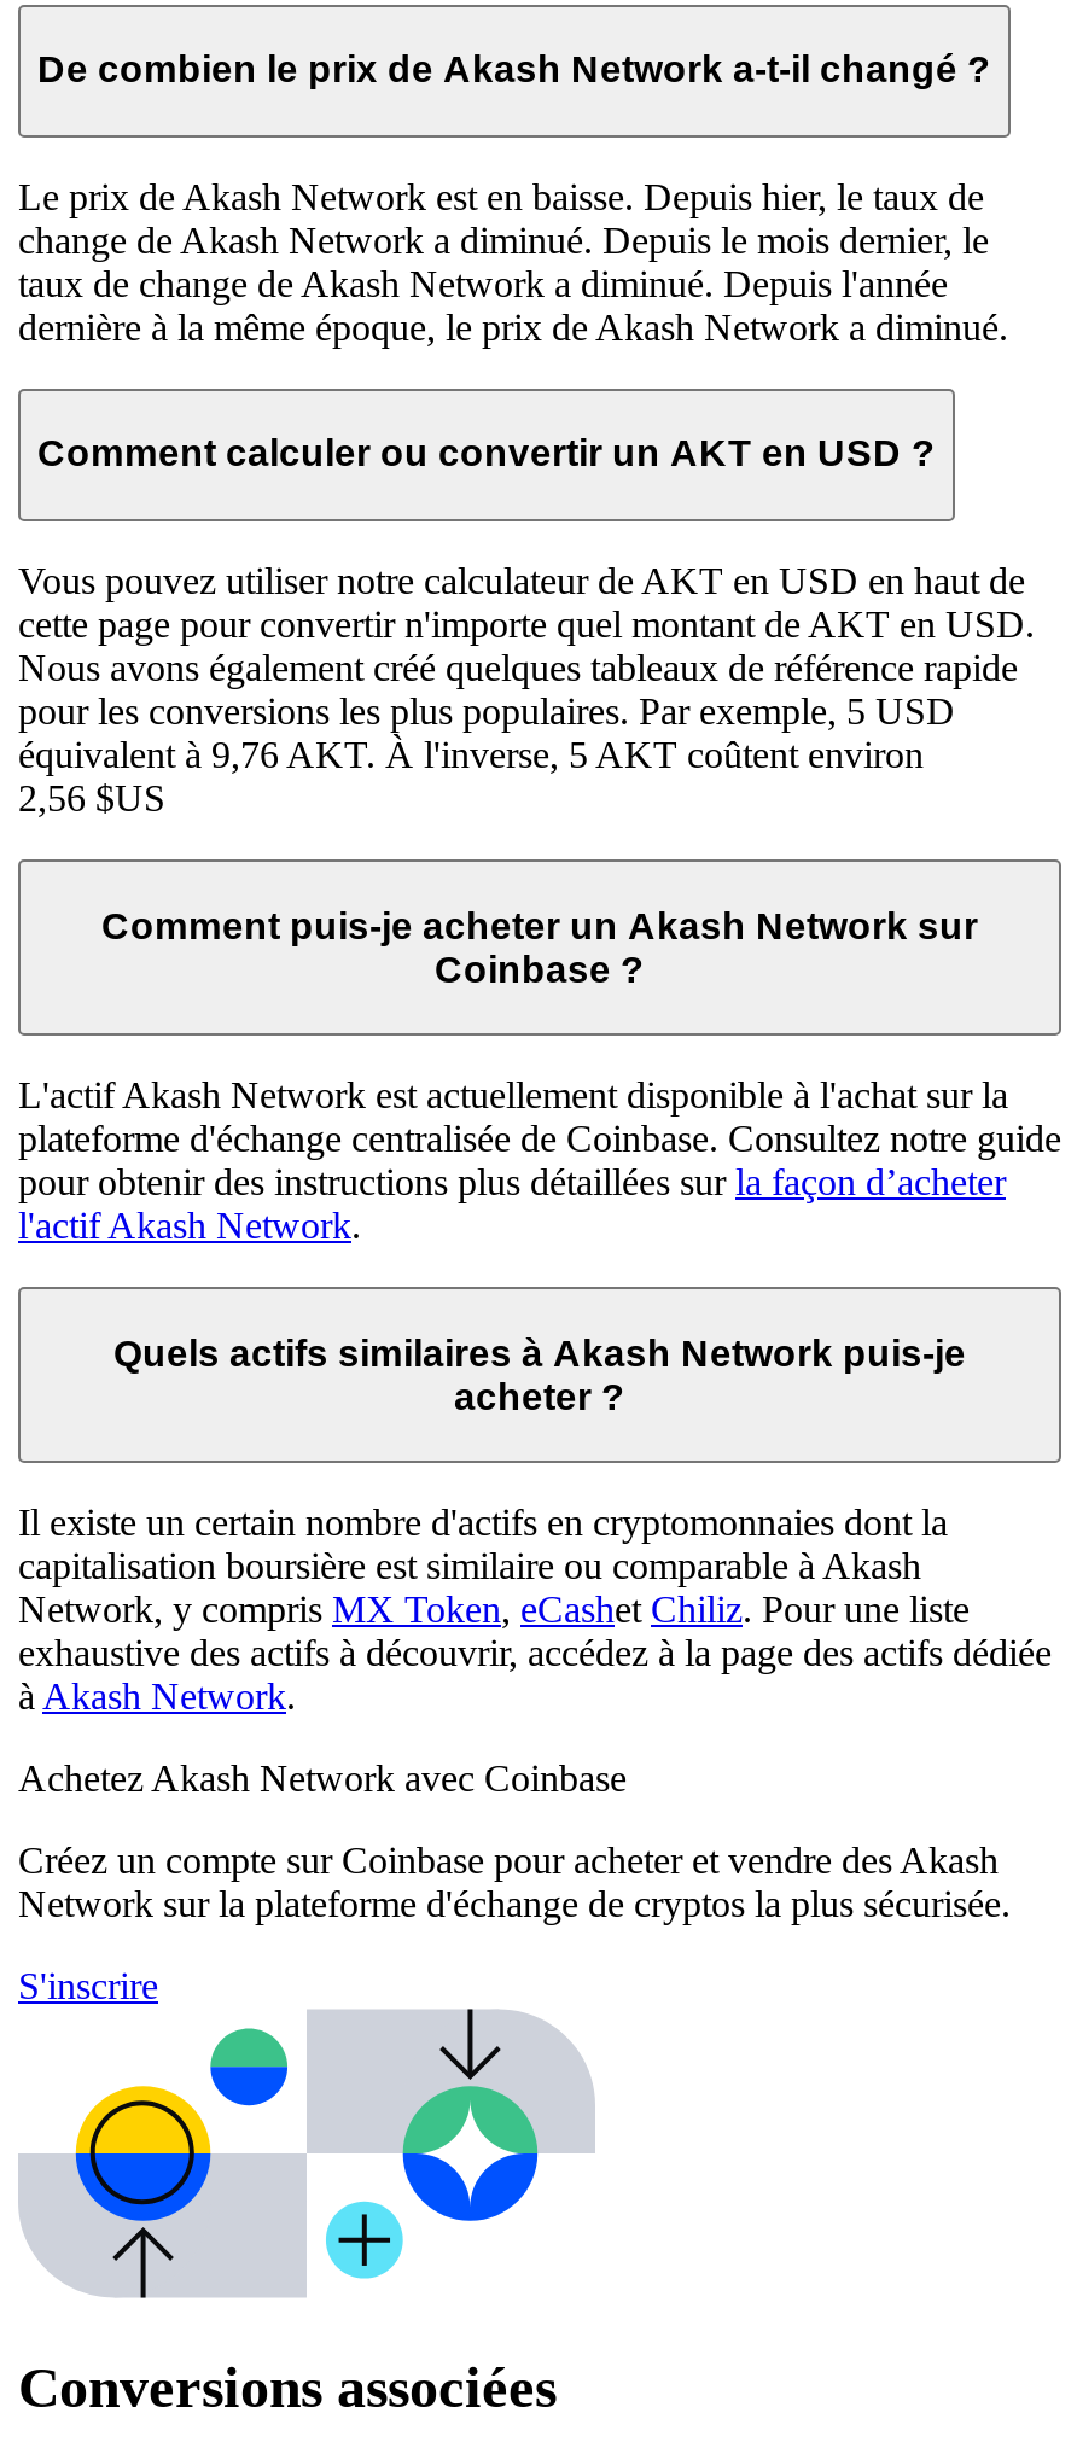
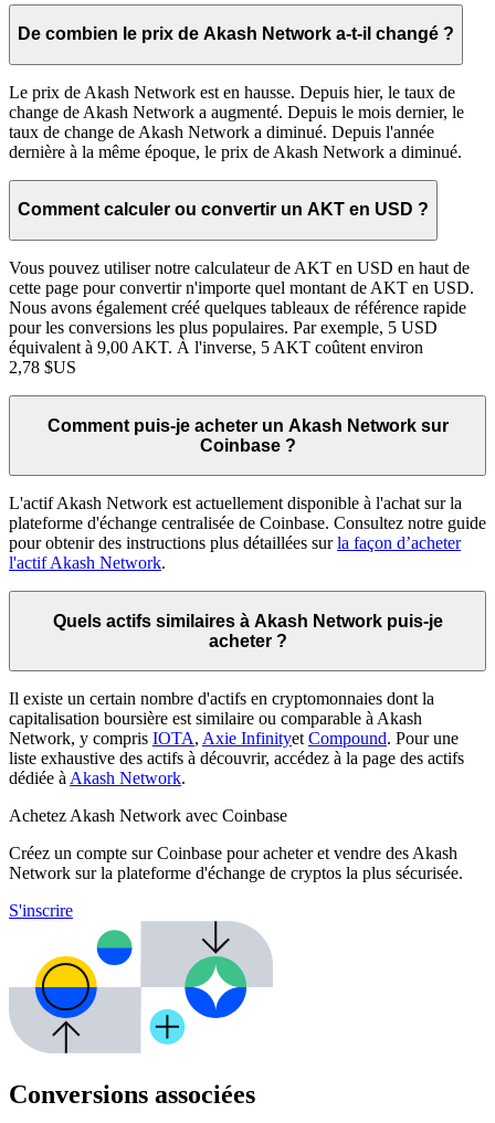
[18,176,984,217] Le prix de Akash Network est en baisse. Depuis hier, le taux de -> [9,83,455,101] Le prix de Akash Network est en hausse. Depuis hier, le taux de
[18,219,989,260] change de Akash Network a diminué. Depuis le mois dernier, le -> [9,103,464,121] change de Akash Network a augmenté. Depuis le mois dernier, le
[18,734,924,775] équivalent à 9,76 AKT. À l'inverse, 5 AKT coûtent environ -> [9,338,423,357] équivalent à 9,00 AKT. À l'inverse, 5 AKT coûtent environ
[18,778,165,819] 2,56 $US -> [9,358,76,377] 2,78 $US
[18,1590,1052,1717] Network, y compris MX Token, eCashet Chiliz. Pour une liste | exhaustive des actifs à découvrir, accédez à la page des actifs dédiée | à Akash Network. -> [9,729,464,788] Network, y compris IOTA, Axie Infinityet Compound. Pour une | liste exhaustive des actifs à découvrir, accédez à la page des actifs | dédiée à Akash Network.

